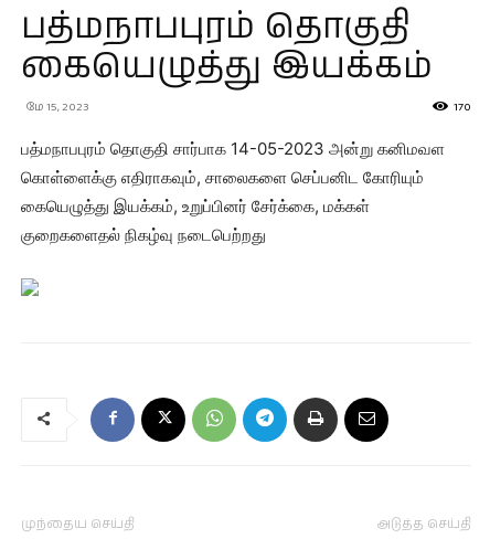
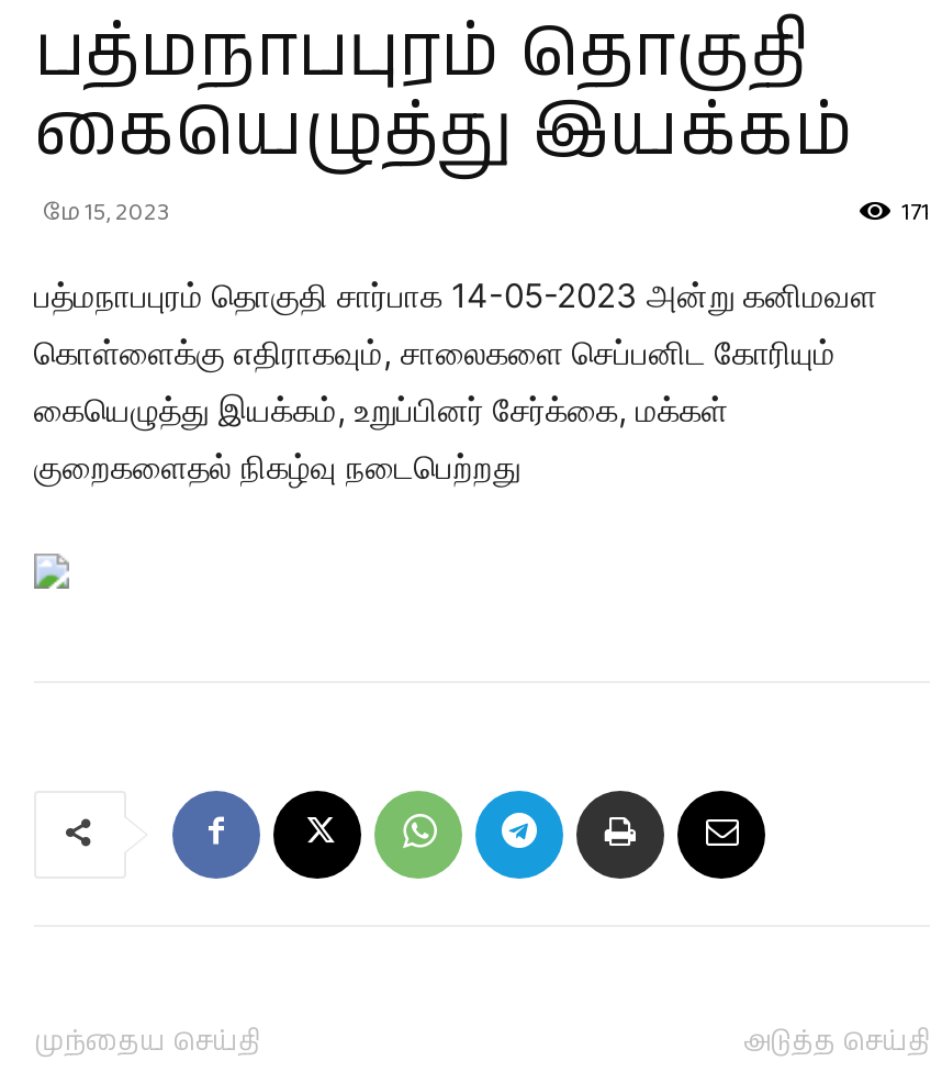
[454,97,471,116] 170 -> [901,193,930,231] 171

